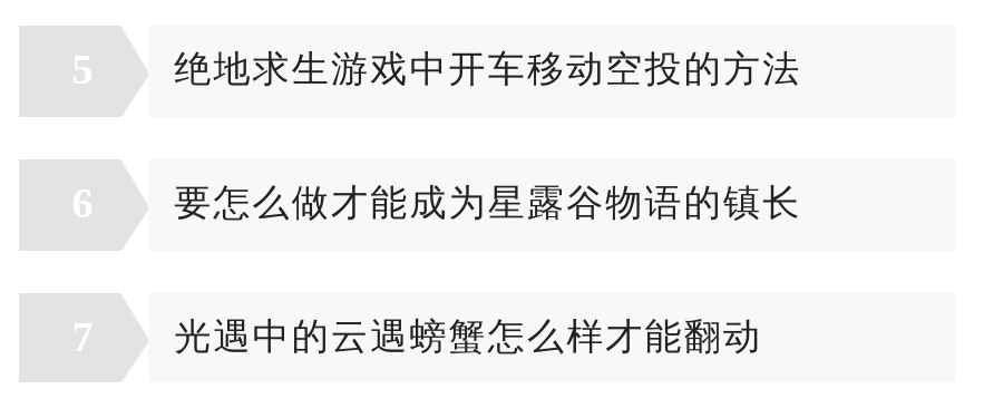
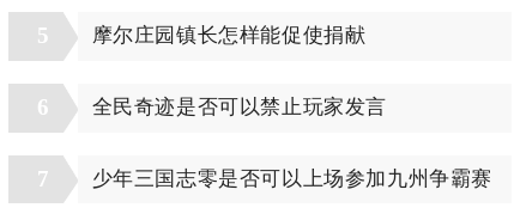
[174,48,802,91] 绝地求生游戏中开车移动空投的方法 -> [92,24,366,47] 摩尔庄园镇长怎样能促使捐献
[174,181,802,224] 要怎么做才能成为星露谷物语的镇长 -> [92,96,387,118] 全民奇迹是否可以禁止玩家发言
[174,315,762,357] 光遇中的云遇螃蟹怎么样才能翻动 -> [92,167,492,190] 少年三国志零是否可以上场参加九州争霸赛

